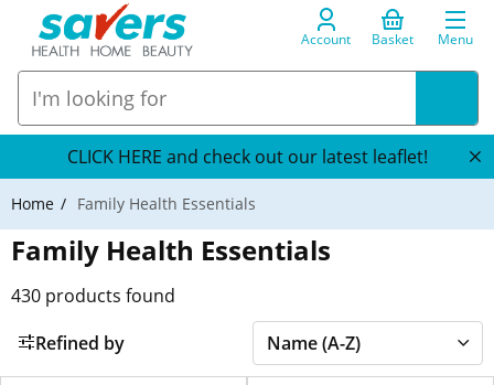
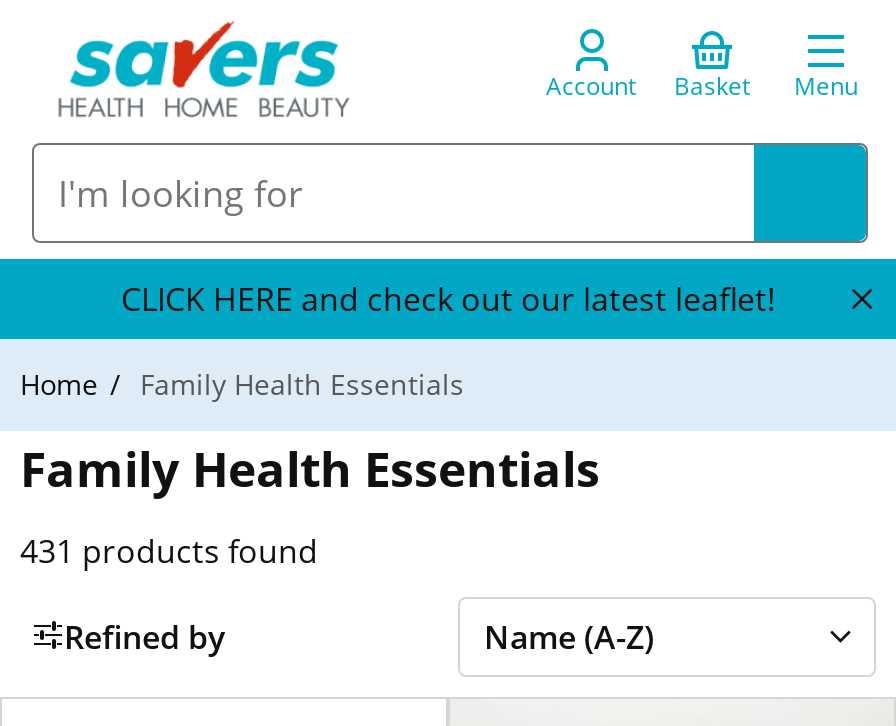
[11,284,175,308] 430 products found -> [20,529,318,573] 431 products found

